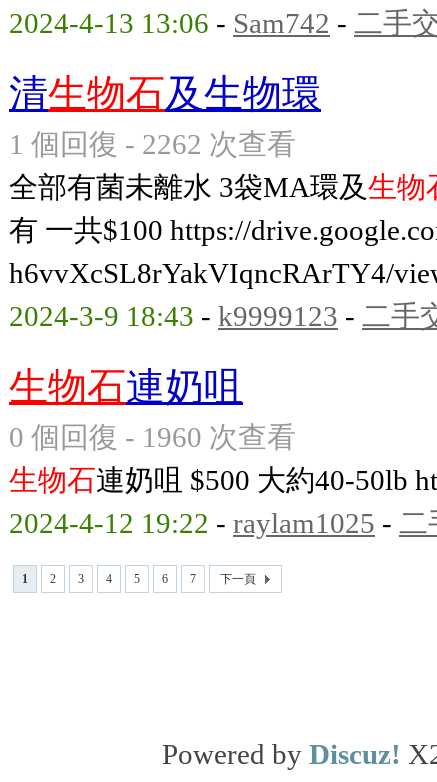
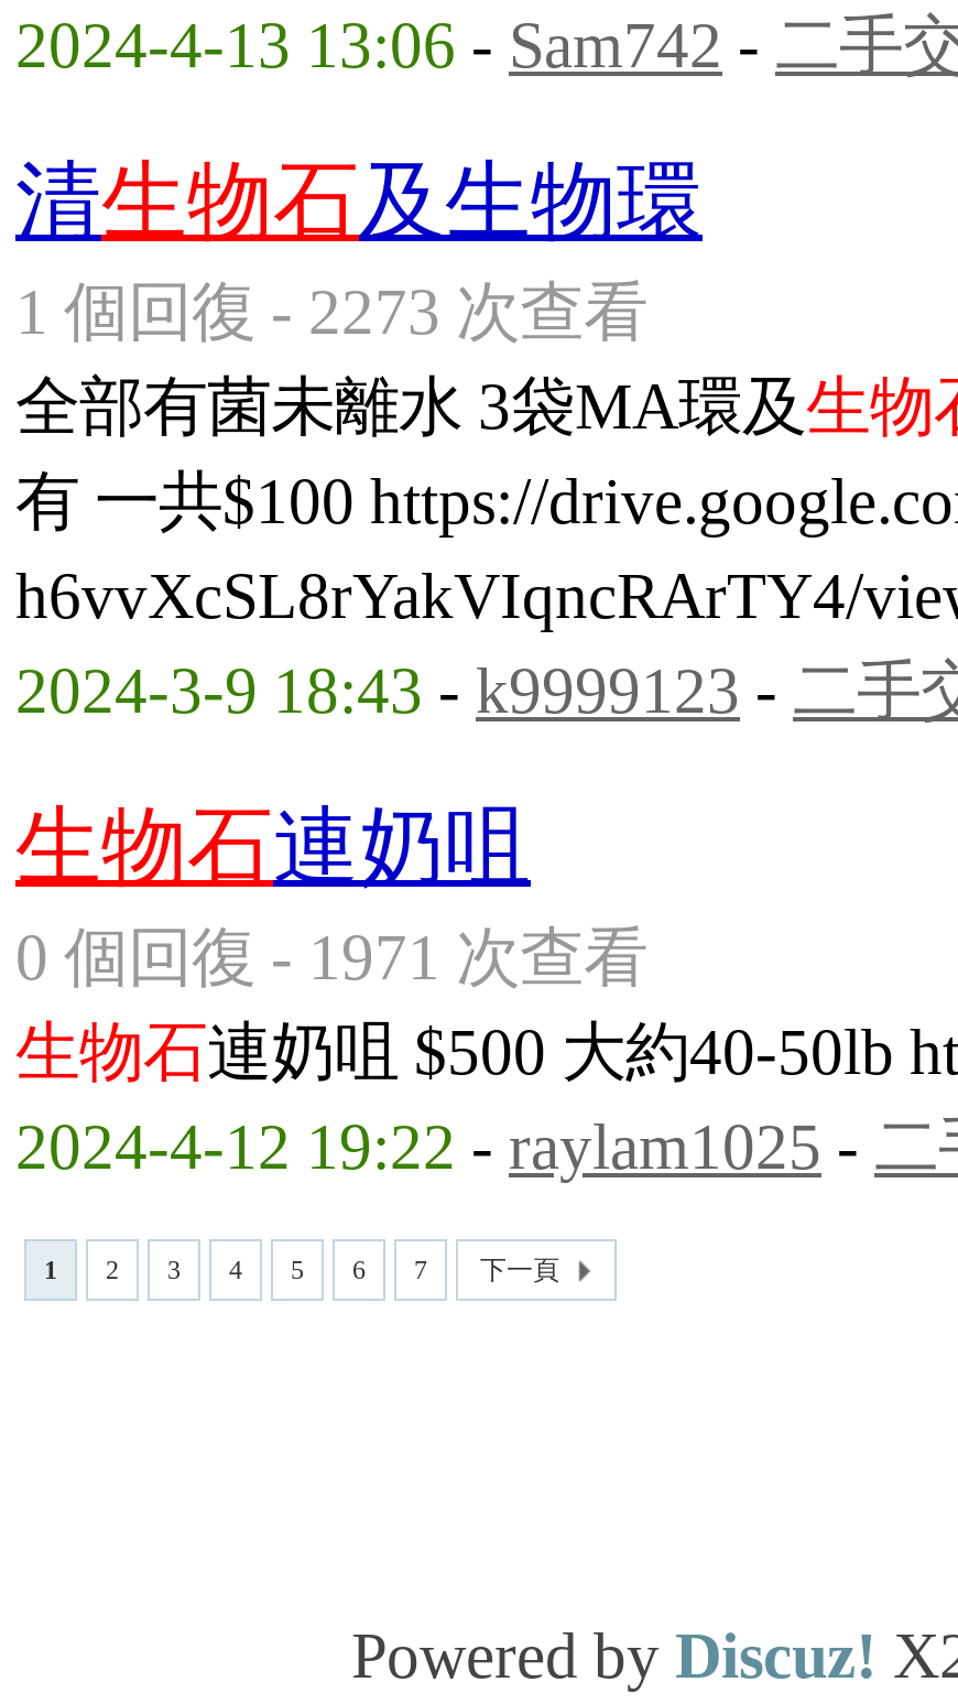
[9,128,296,160] 1 個回復 - 2262 次查看 -> [15,276,647,347] 1 個回復 - 2273 次查看
[9,421,296,453] 0 個回復 - 1960 次查看 -> [15,922,647,992] 0 個回復 - 1971 次查看

